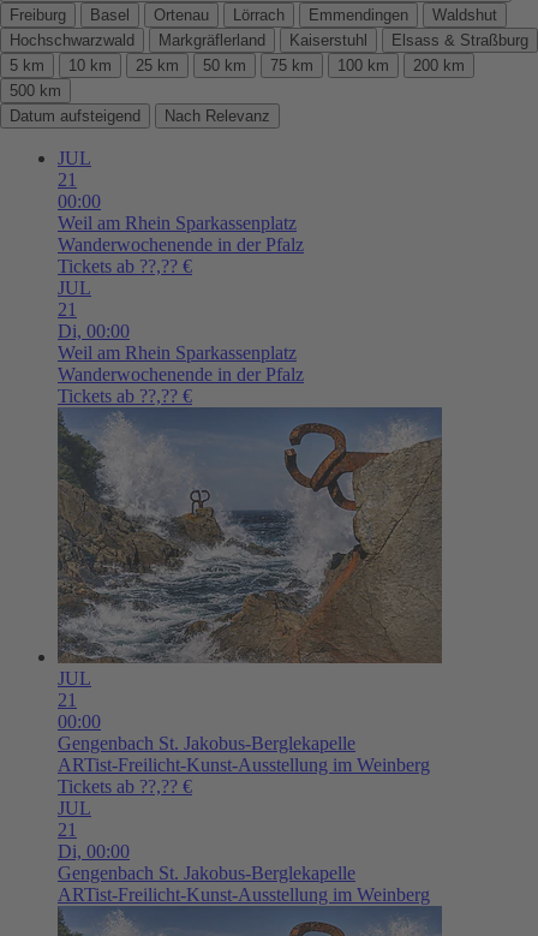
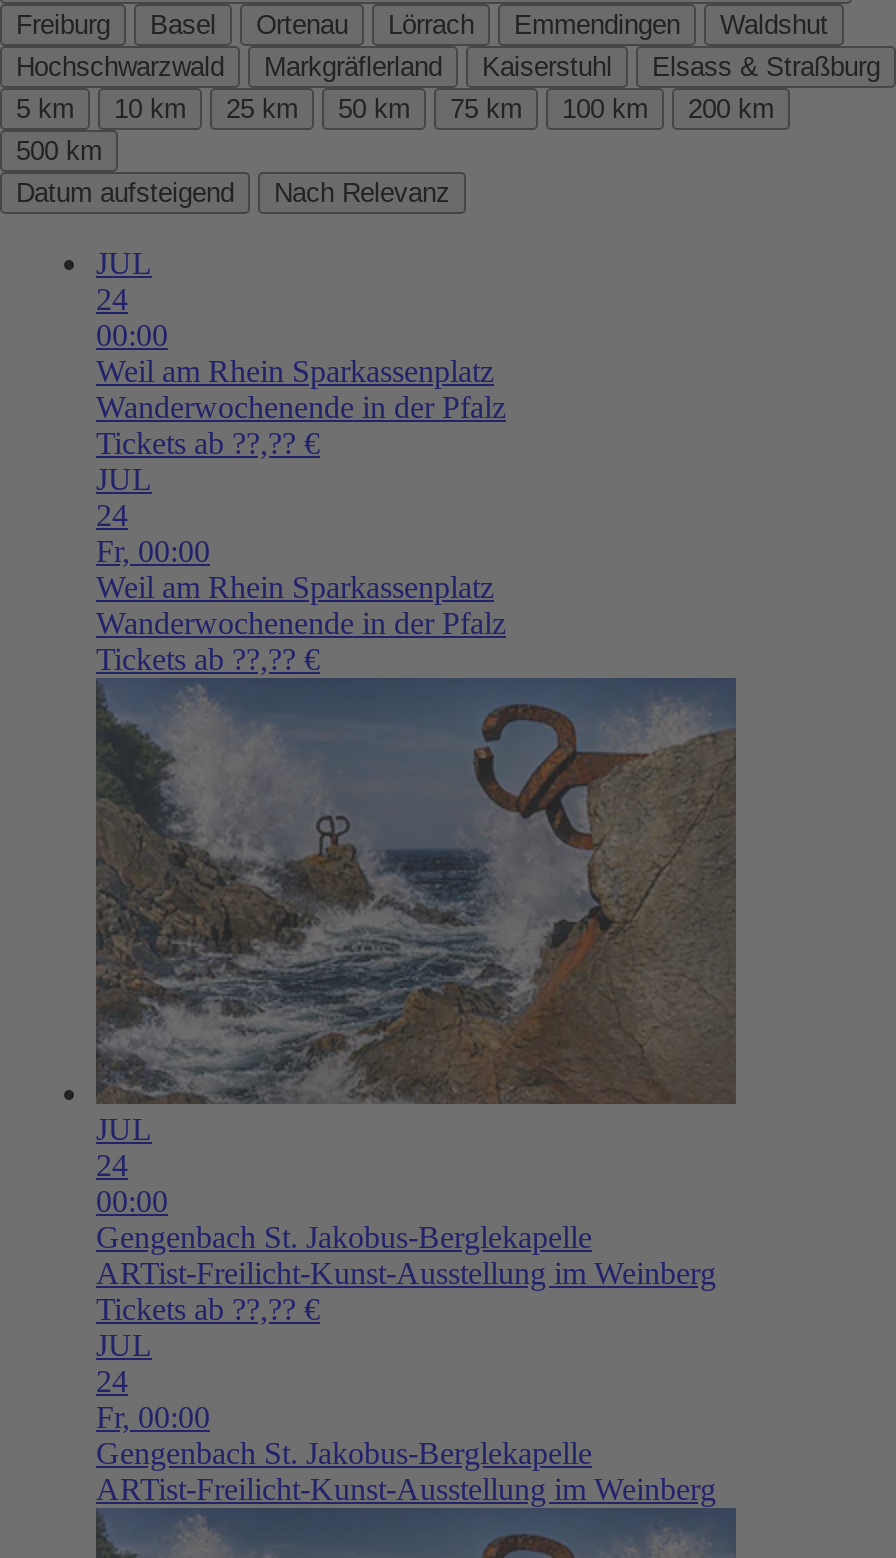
[58,169,77,190] 21 -> [96,282,128,316] 24
[58,299,130,341] 21 | Di, 00:00 -> [96,498,210,568] 24 | Fr, 00:00
[58,689,77,710] 21 -> [96,1148,128,1182] 24
[58,819,130,861] 21 | Di, 00:00 -> [96,1364,210,1434] 24 | Fr, 00:00

